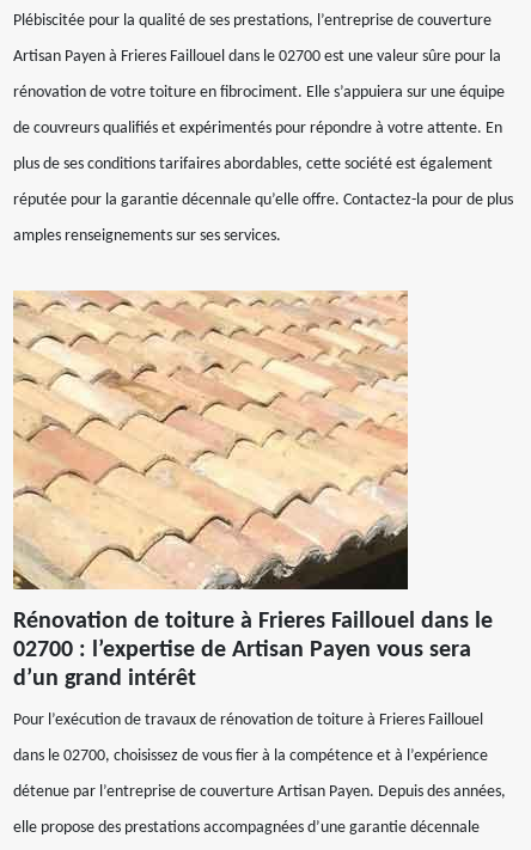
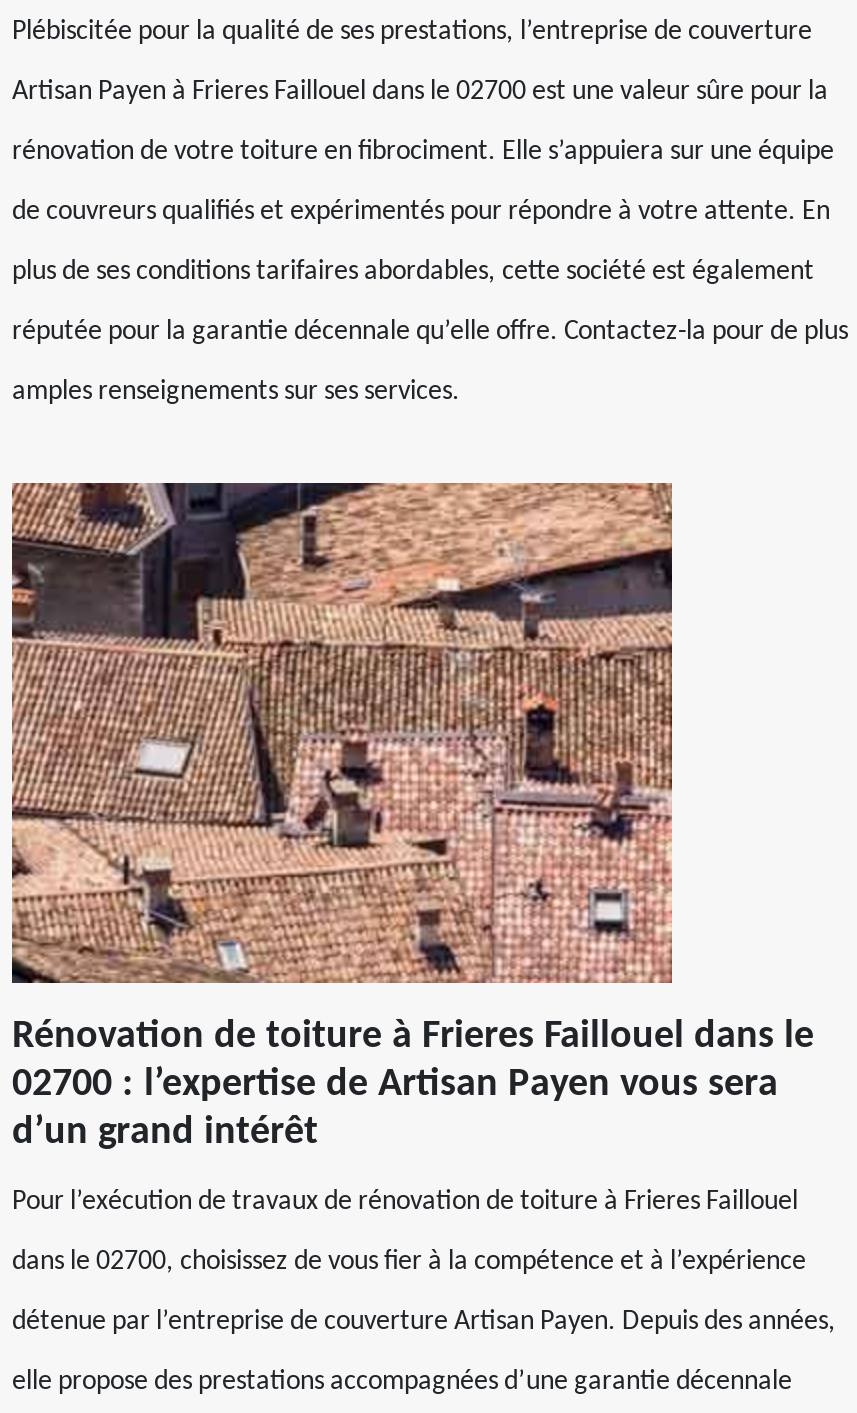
[12,291,409,591] [image] -> [10,481,674,985] [image]

